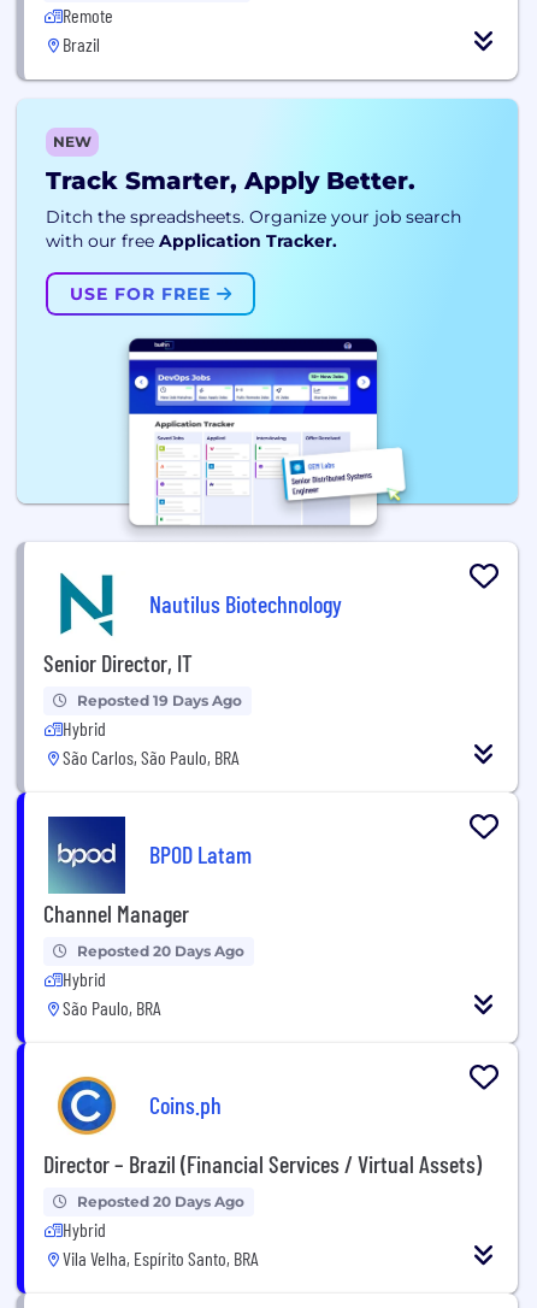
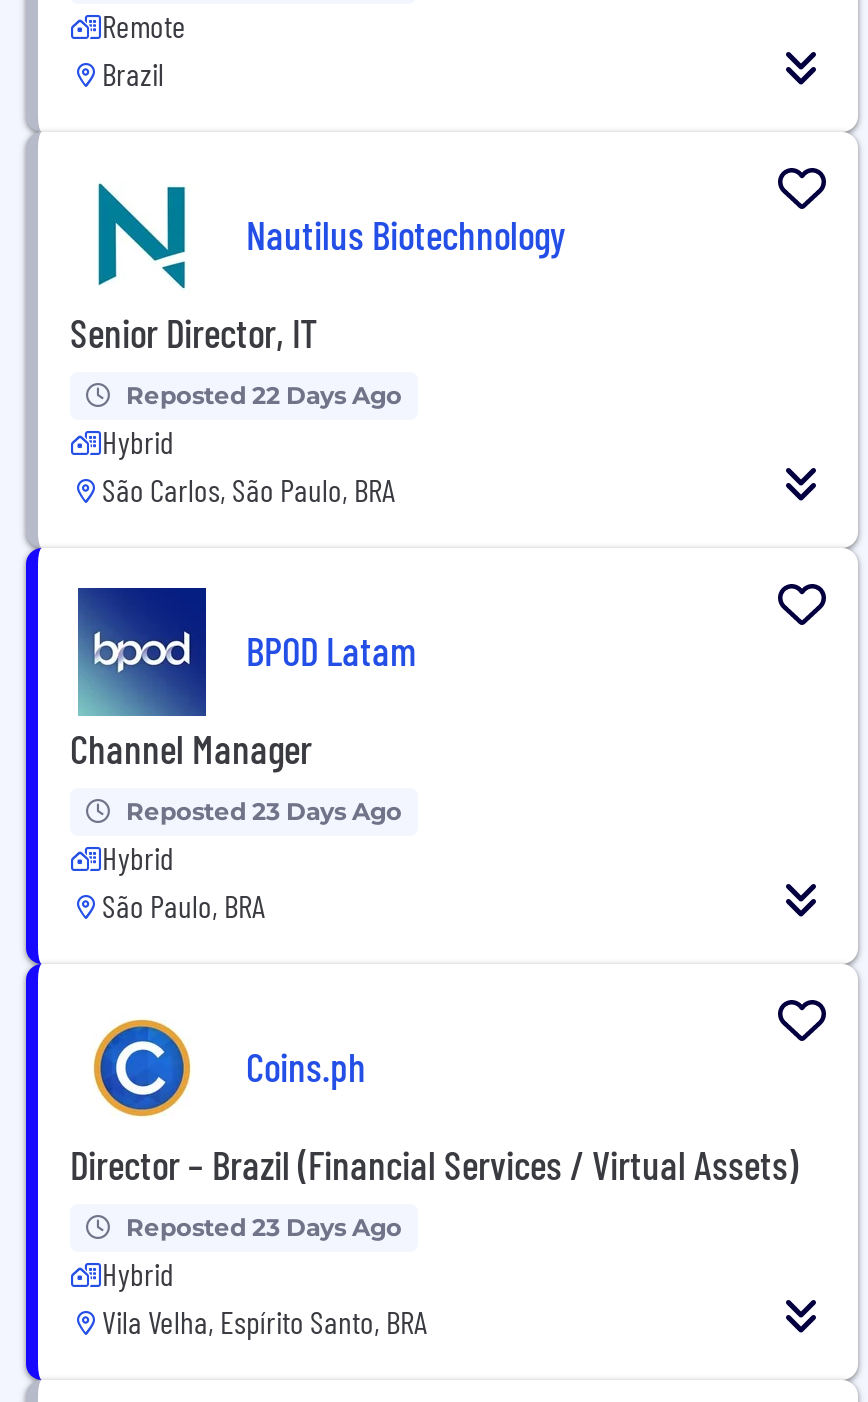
[17,79,518,542] [image] | NEW | Track Smarter, Apply Better. | Ditch the spreadsheets. Organize your job search | with our free Application Tracker. | USE FOR FREE -> none
[77,691,242,709] Reposted 19 Days Ago -> [126,380,402,410] Reposted 22 Days Ago
[77,942,244,960] Reposted 20 Days Ago -> [126,796,402,826] Reposted 23 Days Ago
[77,1192,244,1210] Reposted 20 Days Ago -> [126,1212,402,1242] Reposted 23 Days Ago

